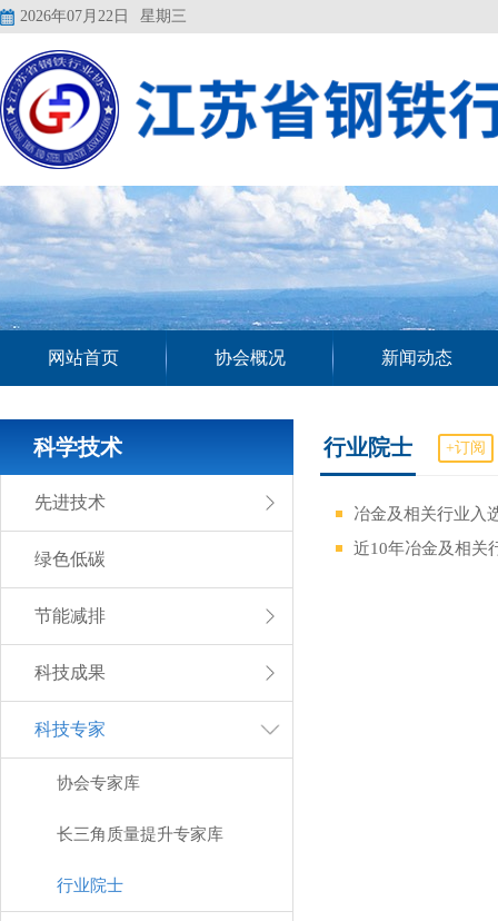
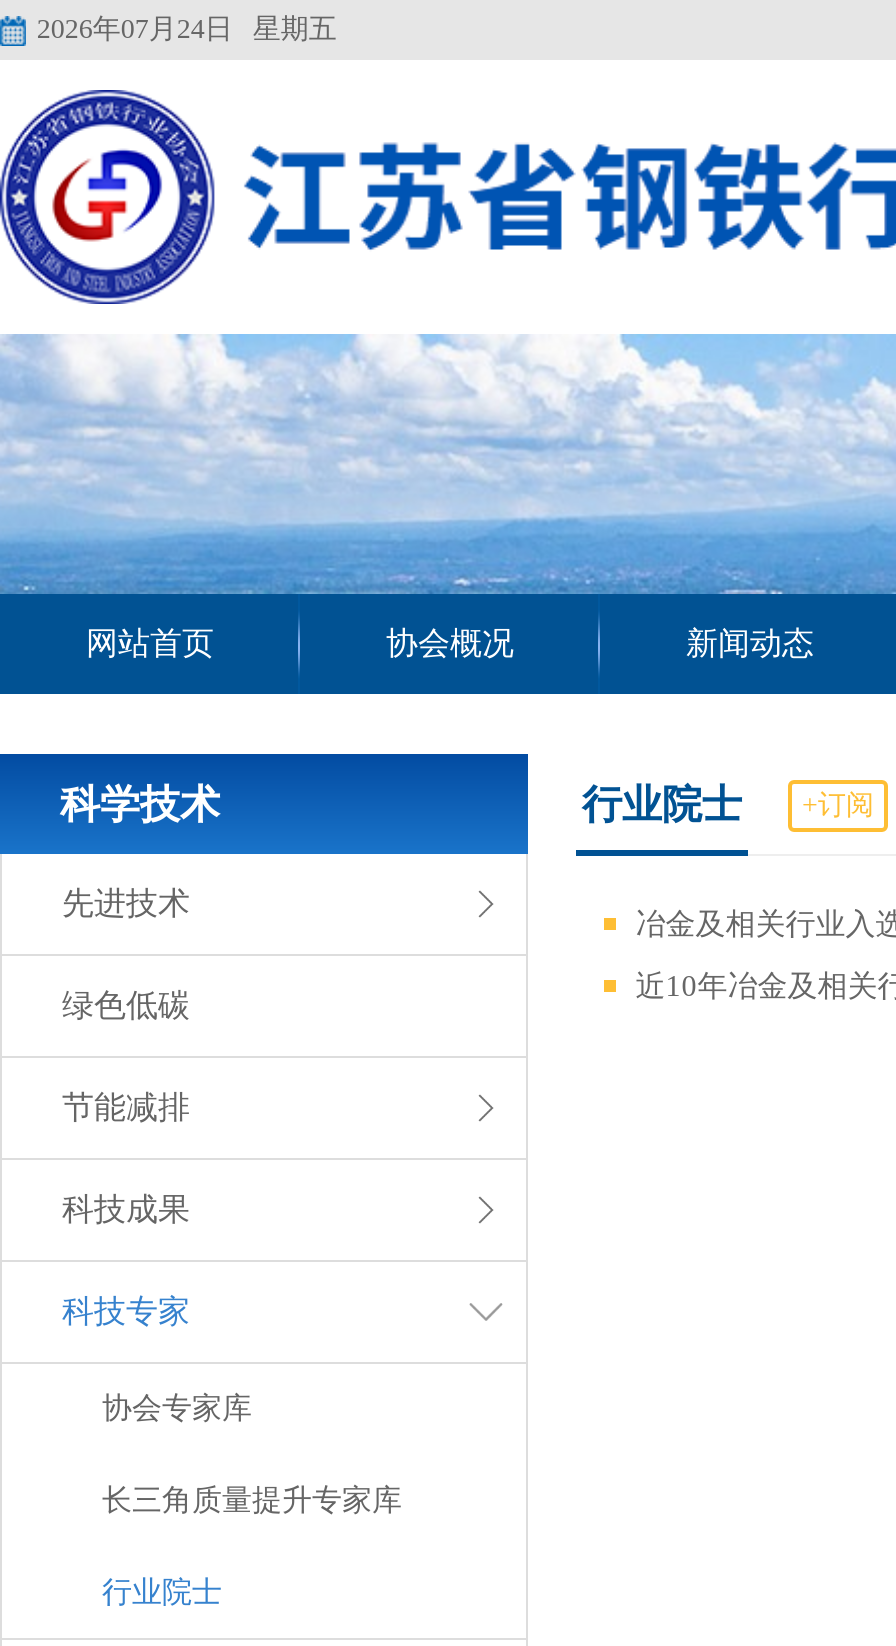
[20,8,129,24] 2026年07月22日 -> [37,14,233,44] 2026年07月24日
[140,8,187,24] 星期三 -> [253,14,337,44] 星期五

